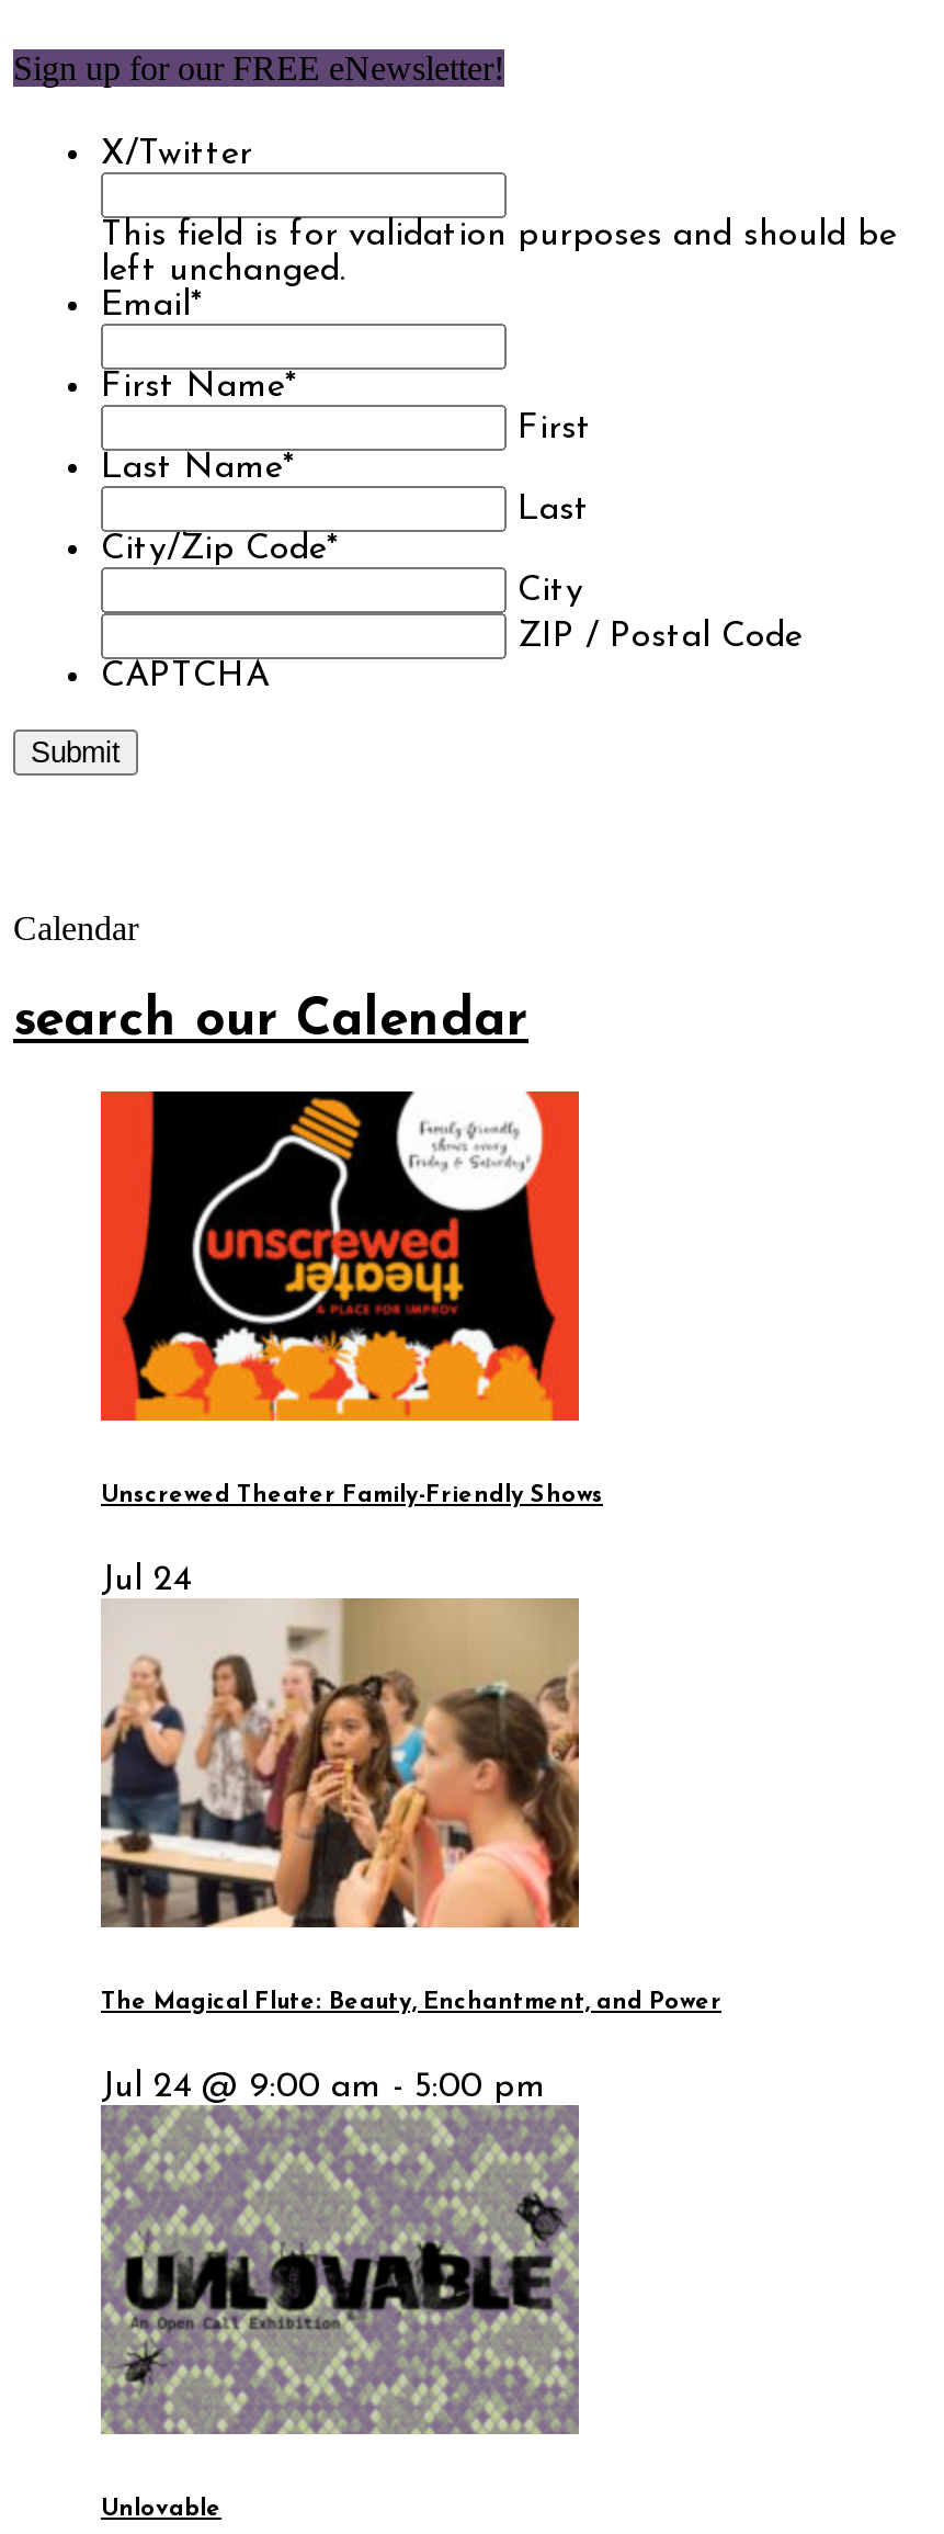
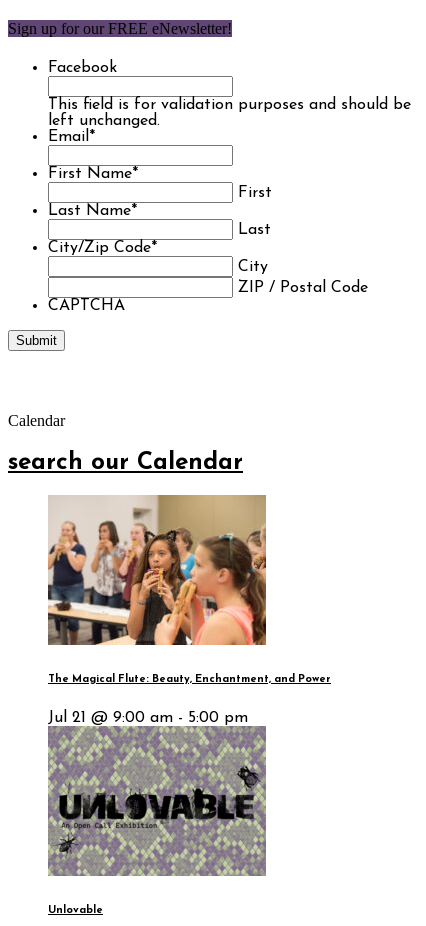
[101,136,252,172] X/Twitter -> [48,60,117,76] Facebook
[99,1089,603,1599] [image] | Unscrewed Theater Family-Friendly Shows | Jul 24 -> none
[101,2070,546,2105] Jul 24 @ 9:00 am - 5:00 pm -> [48,710,248,726] Jul 21 @ 9:00 am - 5:00 pm

